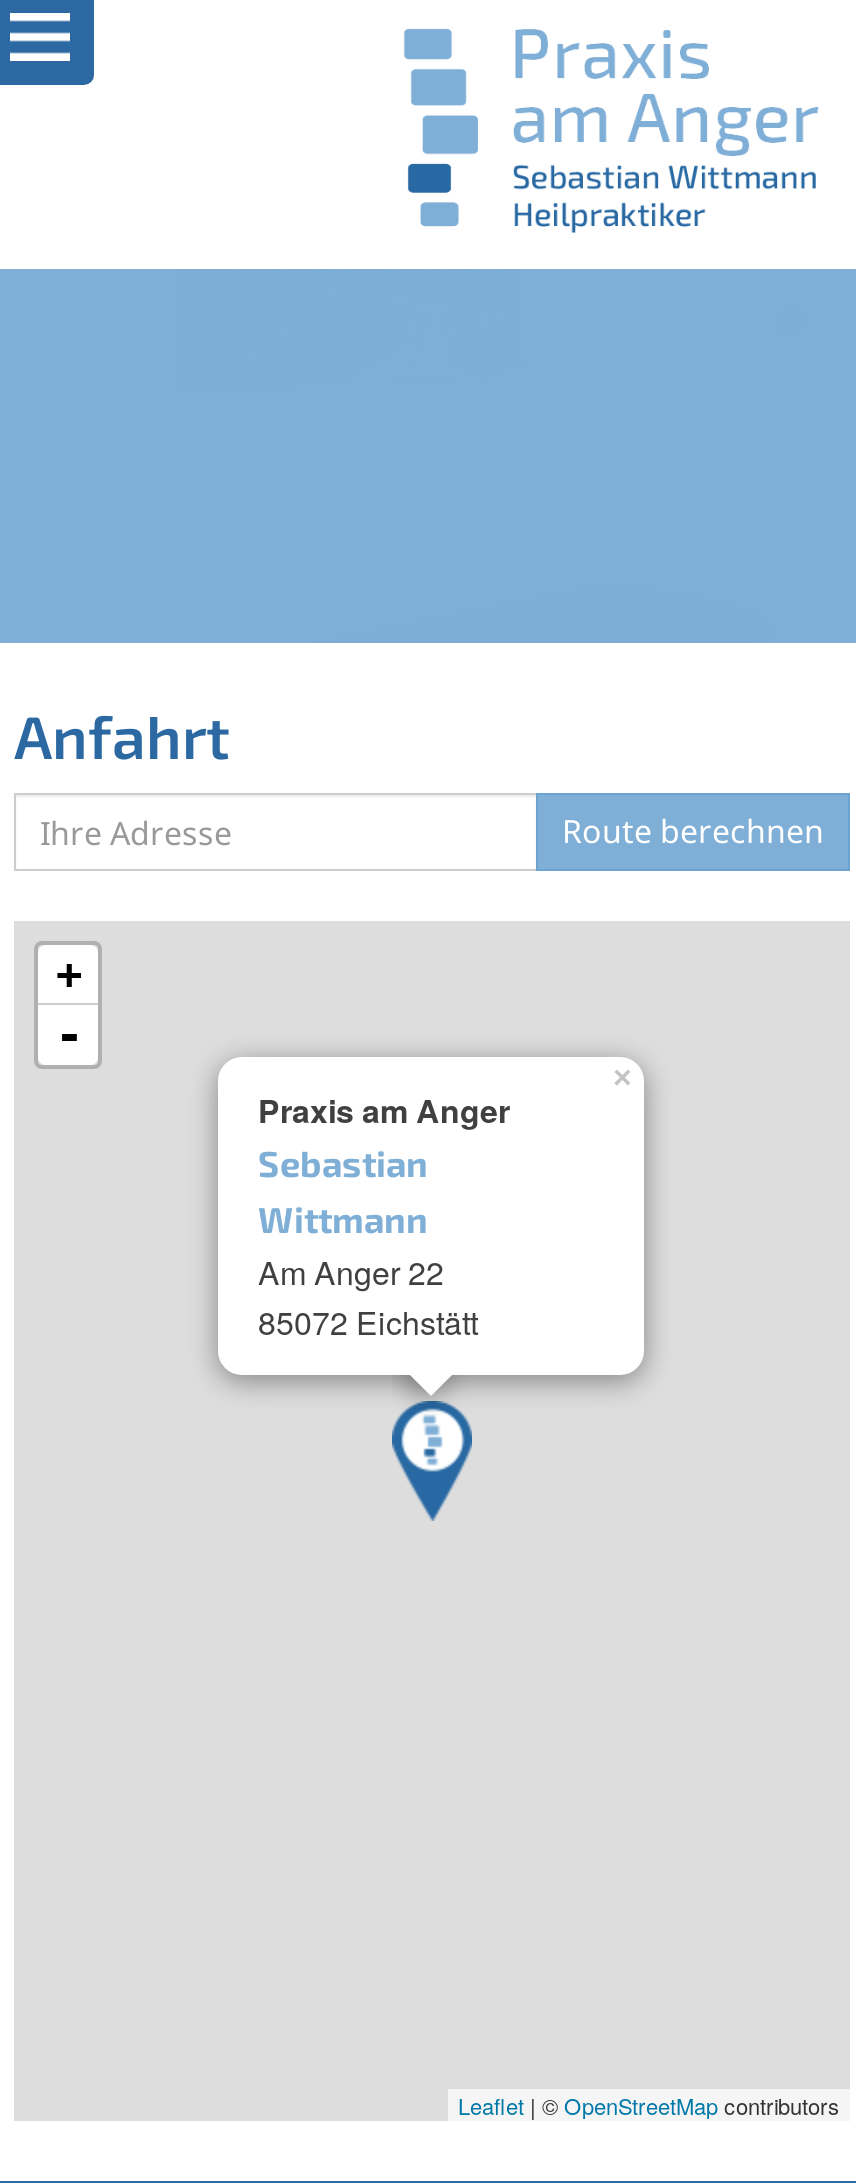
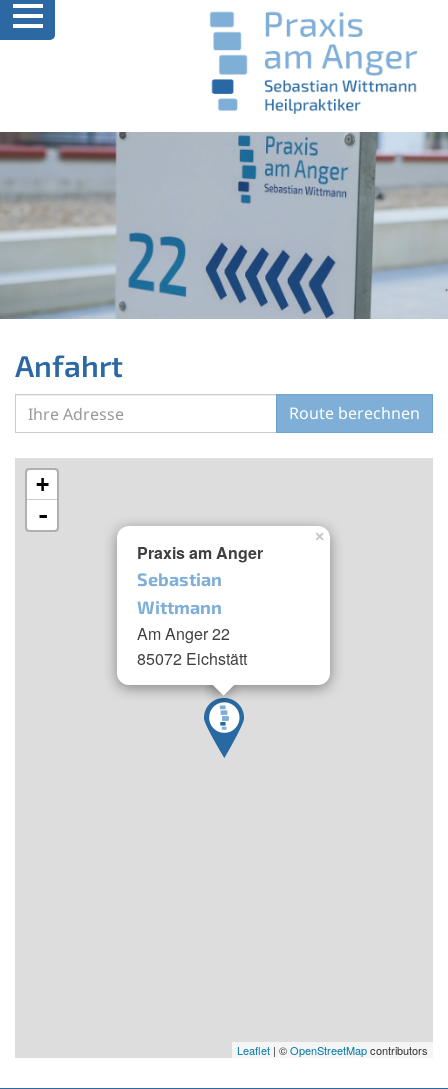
none -> [3,131,445,320] [image]

